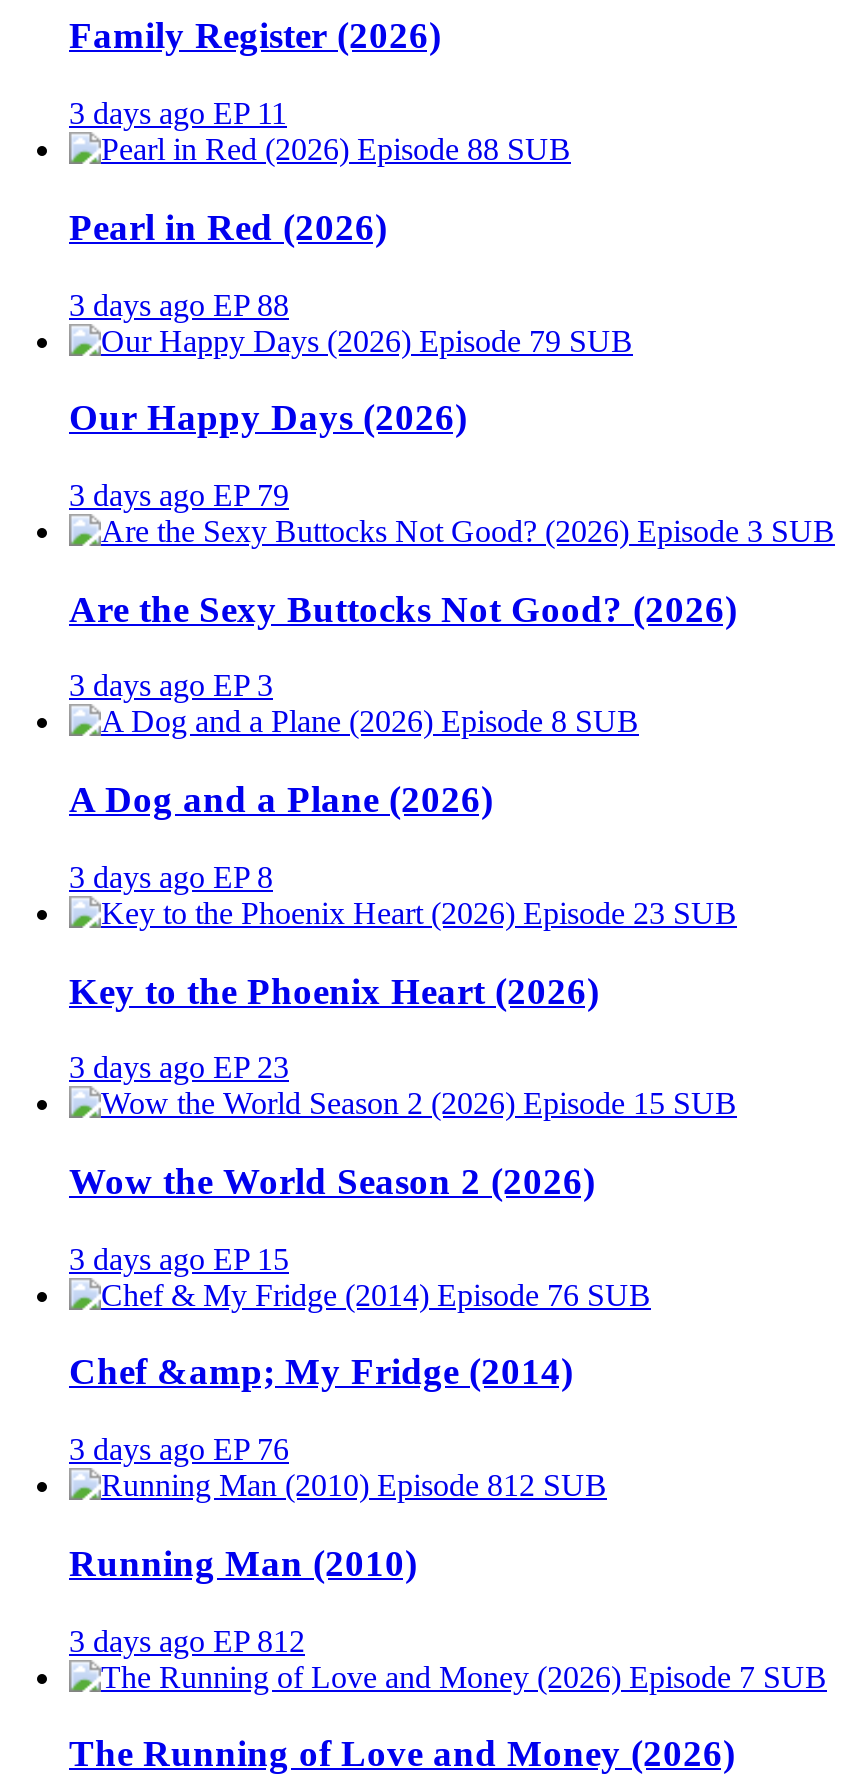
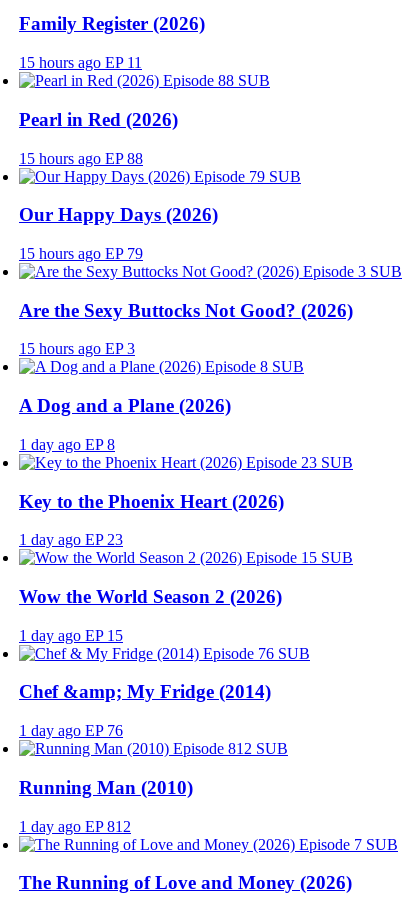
[69,96,287,130] 3 days ago EP 11 -> [19,54,142,71] 15 hours ago EP 11
[69,287,289,321] 3 days ago EP 88 -> [19,149,143,166] 15 hours ago EP 88
[69,478,289,512] 3 days ago EP 79 -> [19,245,143,262] 15 hours ago EP 79
[69,669,273,703] 3 days ago EP 3 -> [19,340,135,357] 15 hours ago EP 3
[69,860,273,894] 3 days ago EP 8 -> [19,436,115,453] 1 day ago EP 8
[69,1050,289,1084] 3 days ago EP 23 -> [19,531,123,548] 1 day ago EP 23
[69,1241,289,1275] 3 days ago EP 15 -> [19,627,123,644] 1 day ago EP 15
[69,1432,289,1466] 3 days ago EP 76 -> [19,722,123,739] 1 day ago EP 76
[69,1623,305,1657] 3 days ago EP 812 -> [19,818,131,835] 1 day ago EP 812

